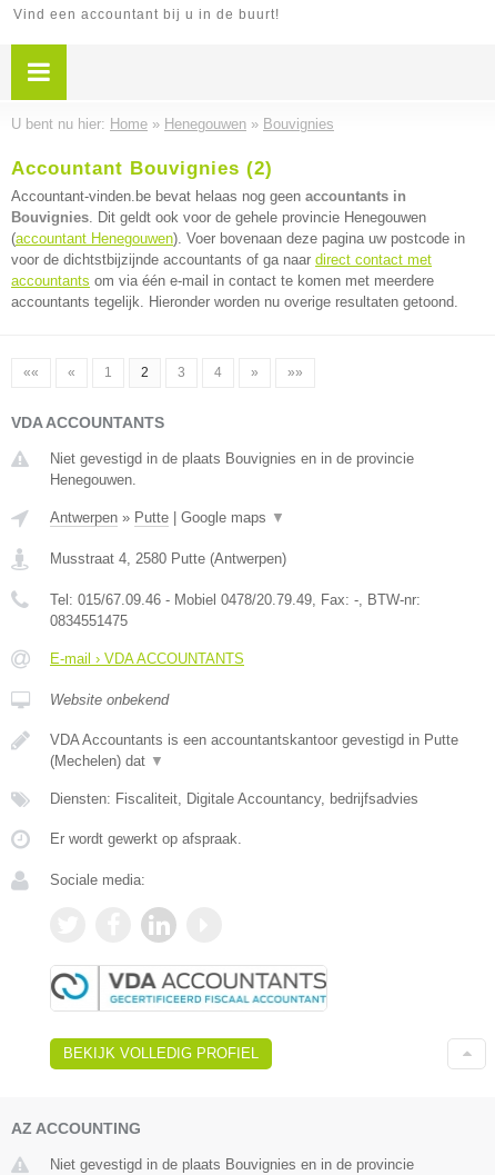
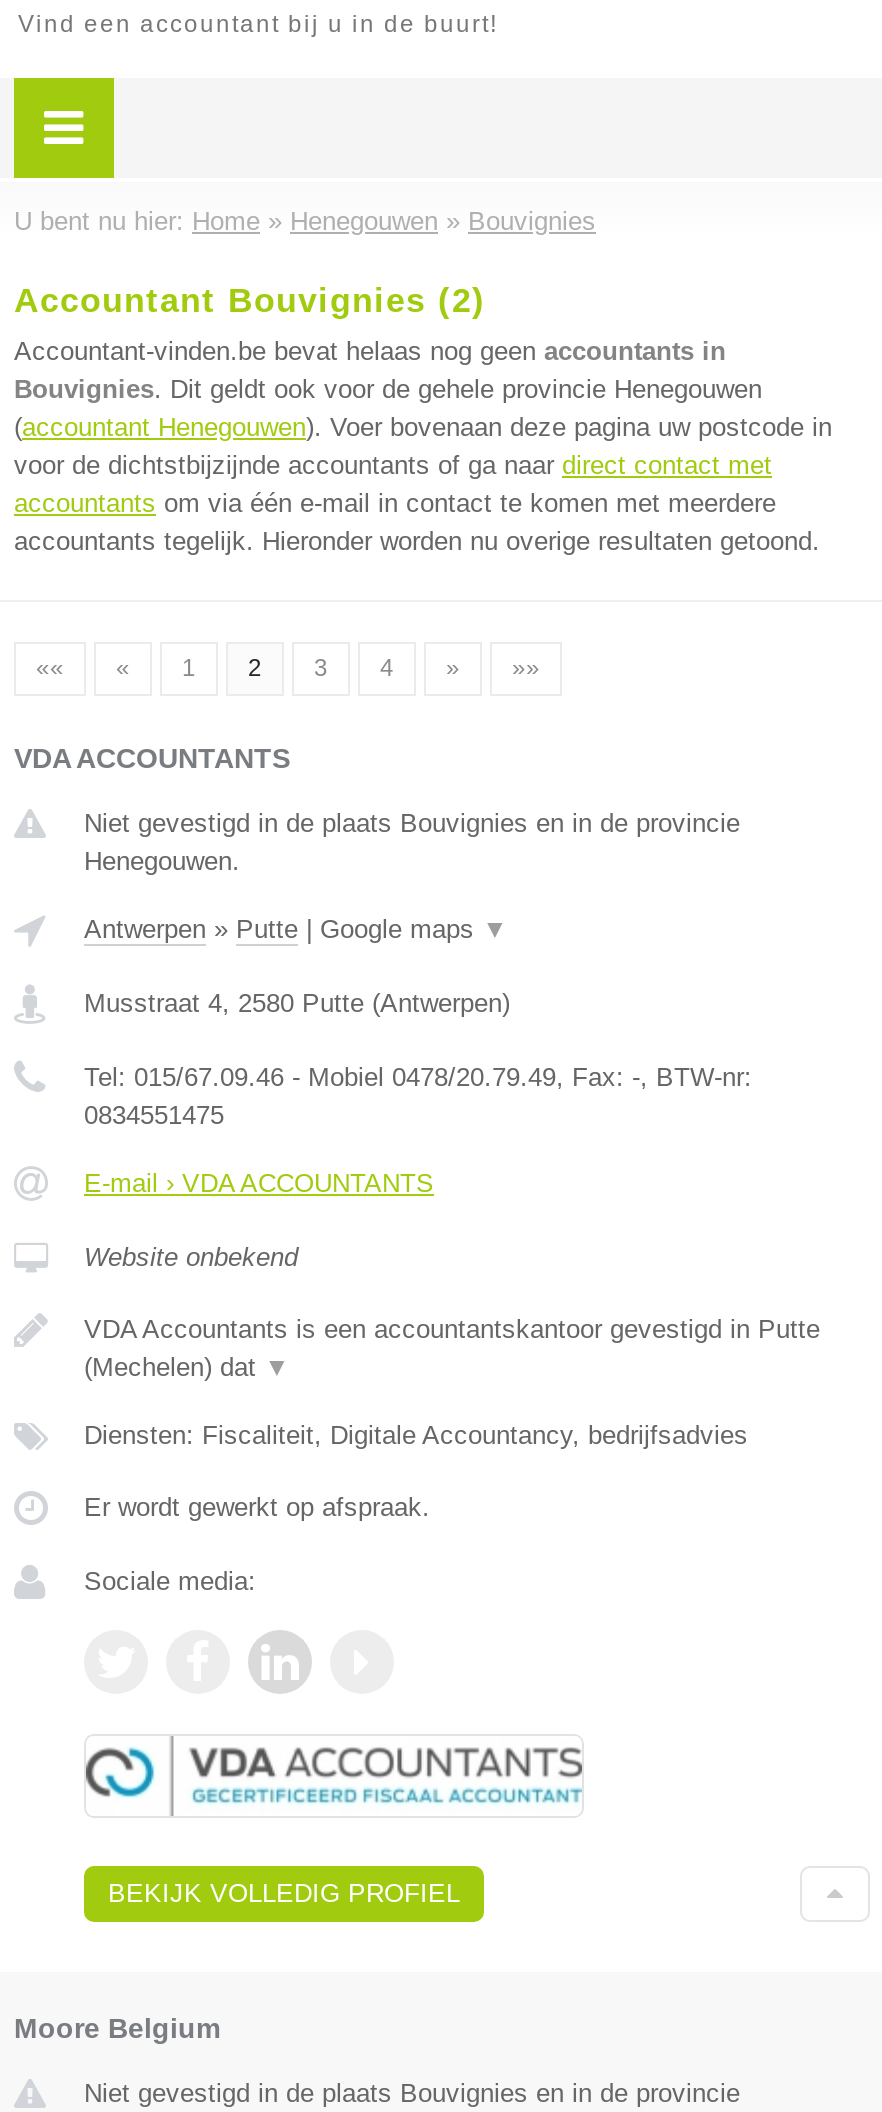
[11,1119,141,1137] AZ ACCOUNTING -> [14,2011,220,2043] Moore Belgium

